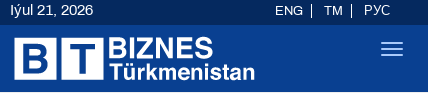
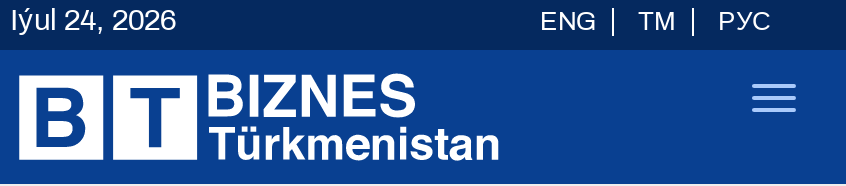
[10,2,93,18] Iýul 21, 2026 -> [10,4,176,36] Iýul 24, 2026

